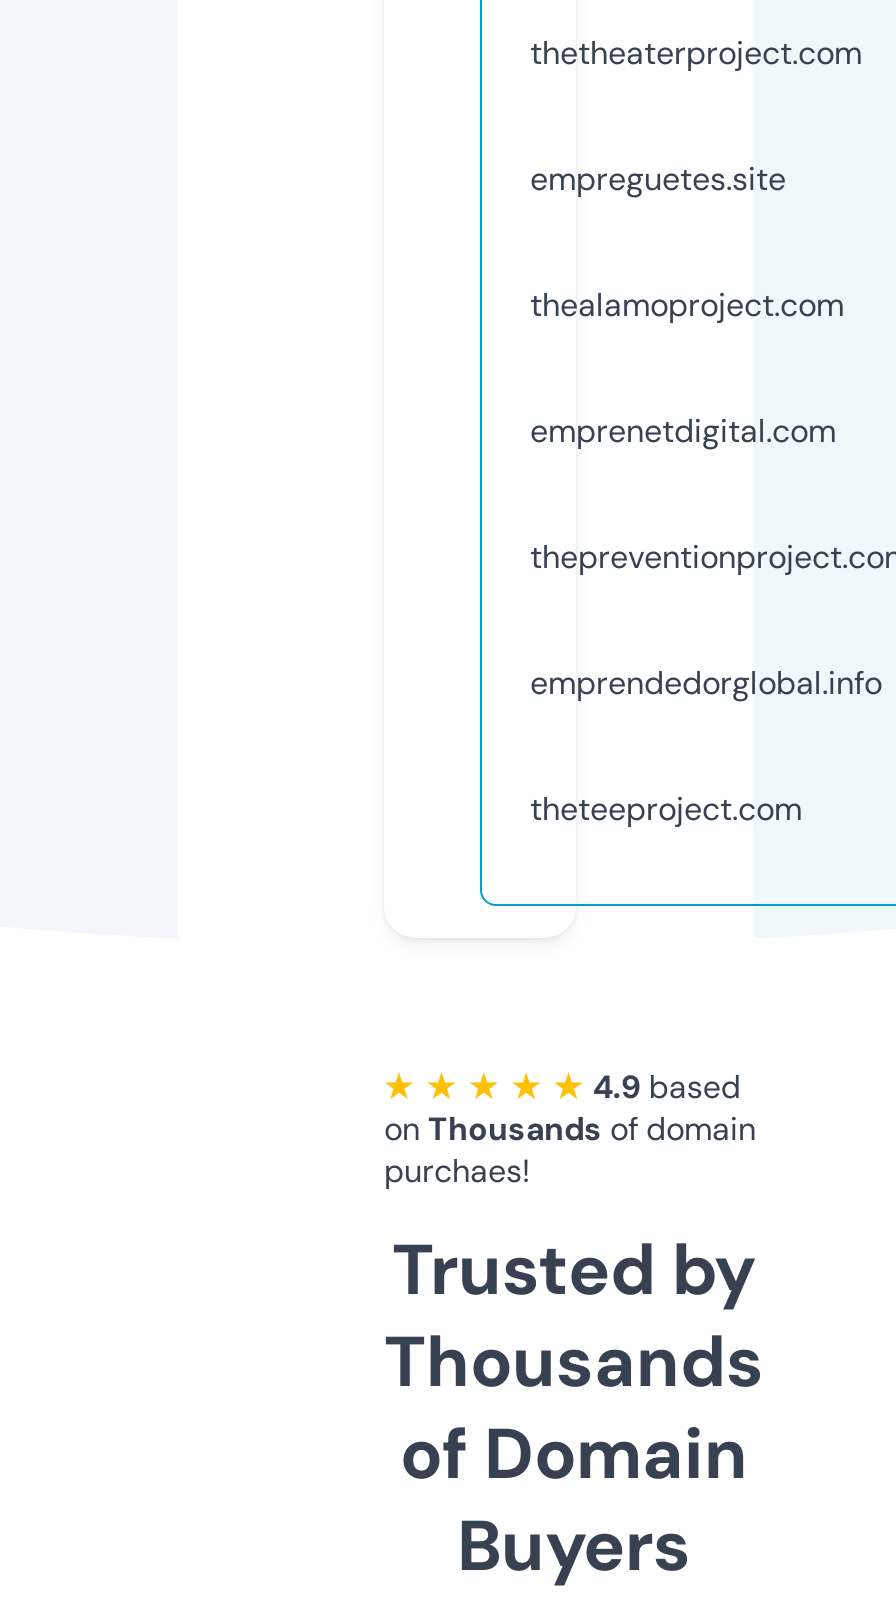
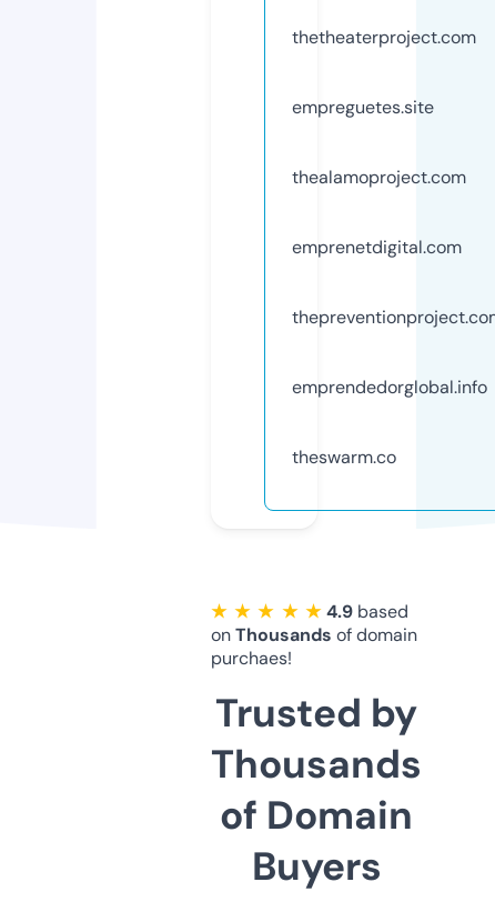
[530,788,802,830] theteeproject.com -> [292,445,396,469] theswarm.co

